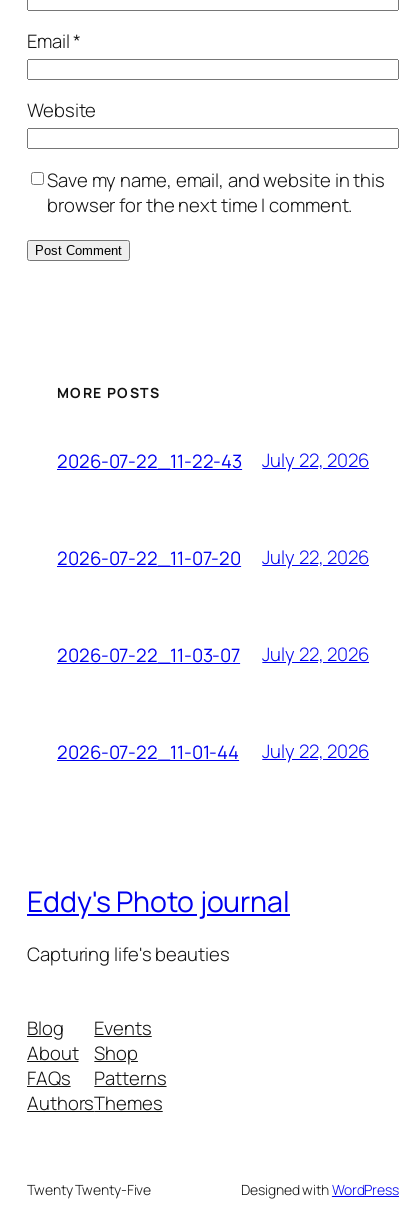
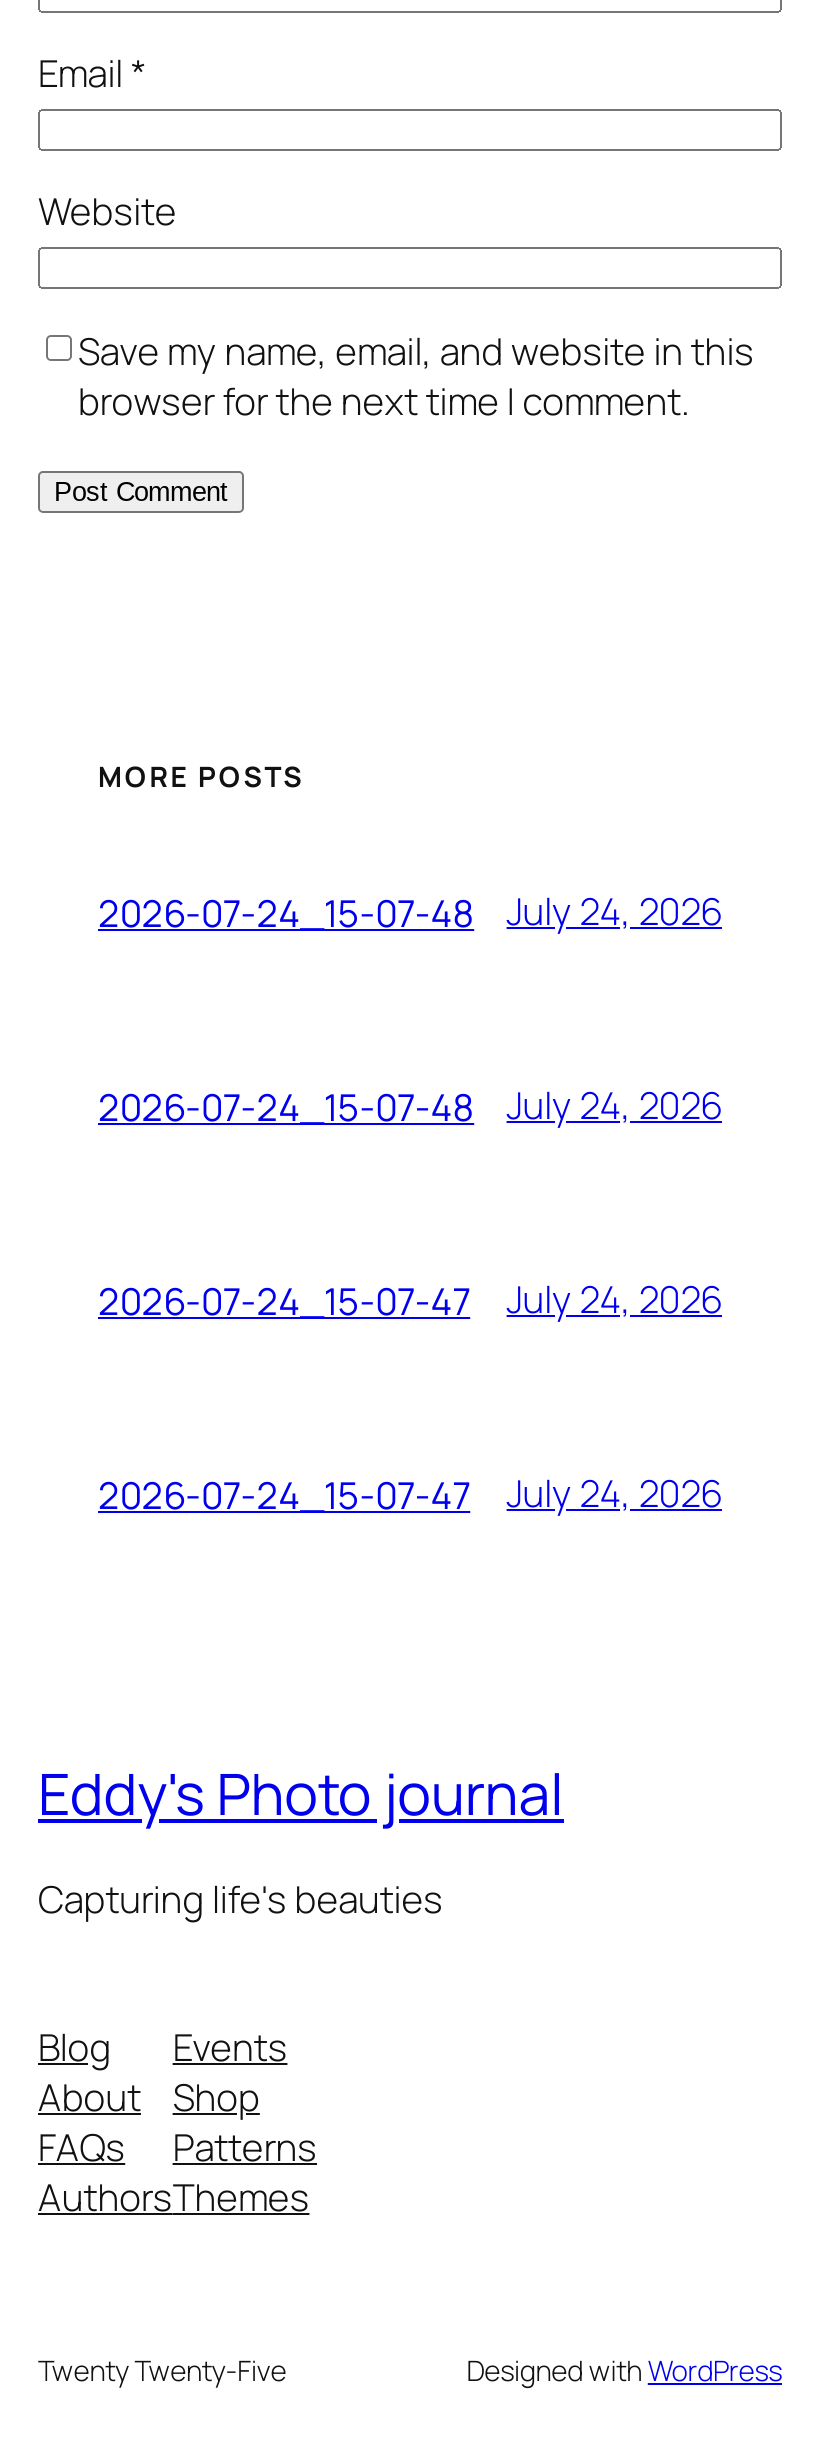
[57,447,242,473] 2026-07-22_11-22-43 -> [98,886,474,938] 2026-07-24_15-07-48
[262,447,369,473] July 22, 2026 -> [507,885,722,937] July 24, 2026
[57,544,241,570] 2026-07-22_11-07-20 -> [98,1080,474,1132] 2026-07-24_15-07-48
[262,544,369,570] July 22, 2026 -> [507,1079,722,1131] July 24, 2026
[57,641,240,667] 2026-07-22_11-03-07 -> [98,1274,470,1326] 2026-07-24_15-07-47
[262,641,369,667] July 22, 2026 -> [507,1273,722,1325] July 24, 2026
[57,738,239,764] 2026-07-22_11-01-44 -> [98,1468,470,1520] 2026-07-24_15-07-47
[262,738,369,764] July 22, 2026 -> [507,1467,722,1519] July 24, 2026

